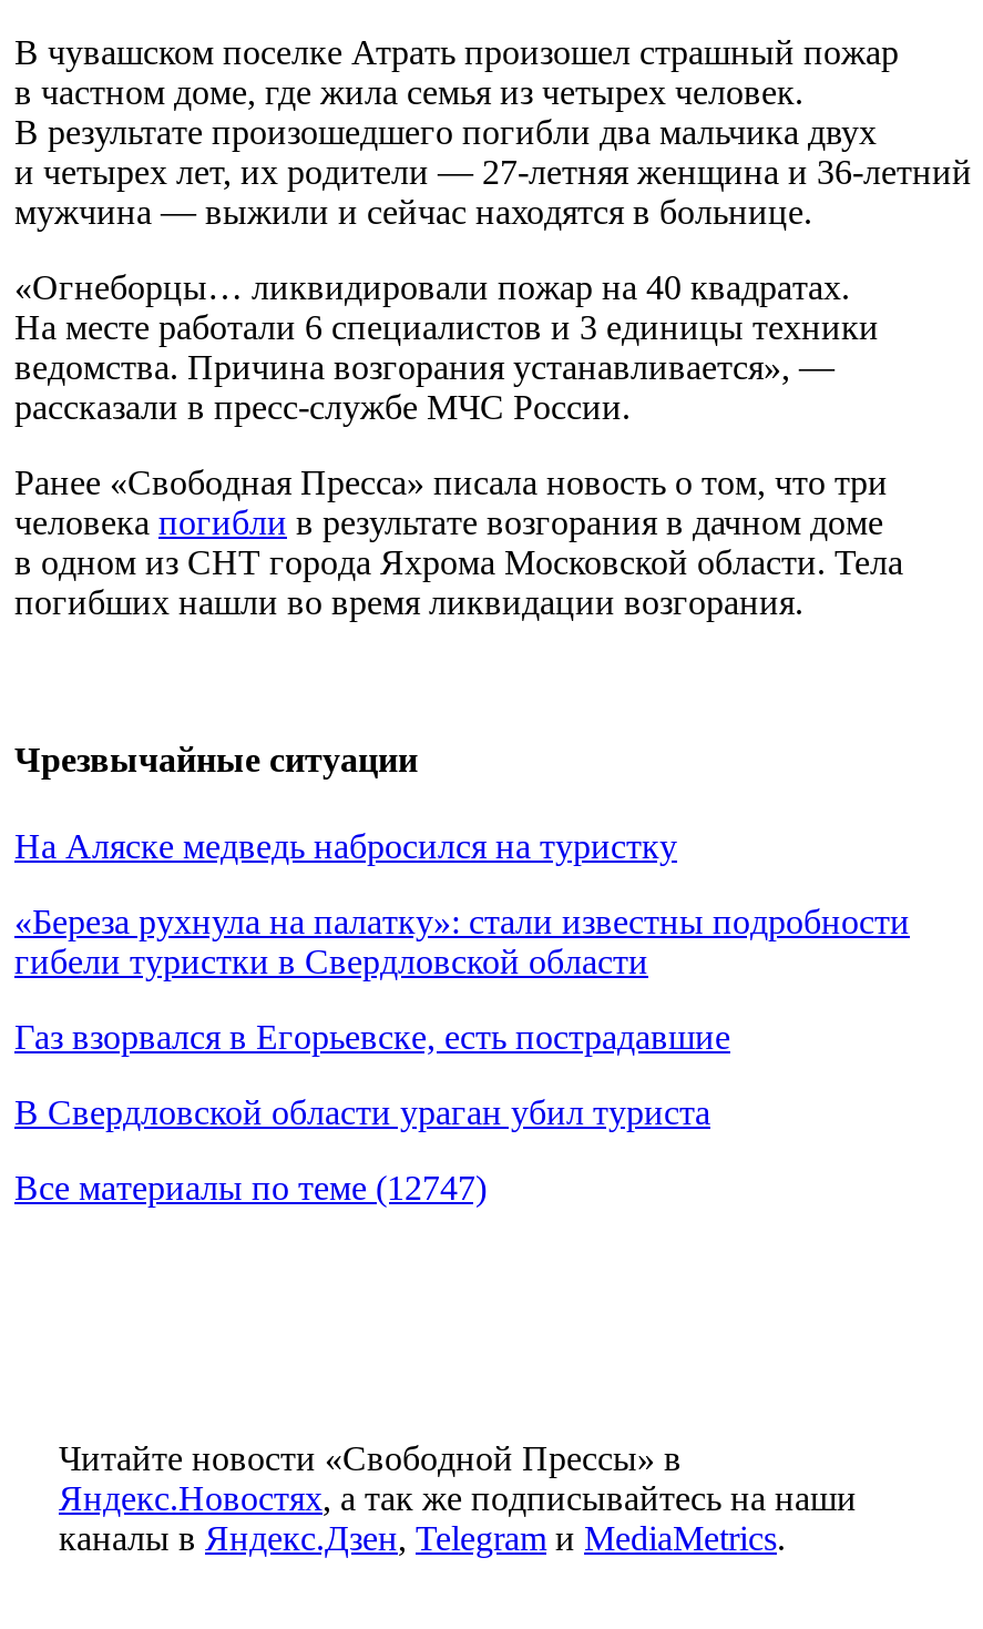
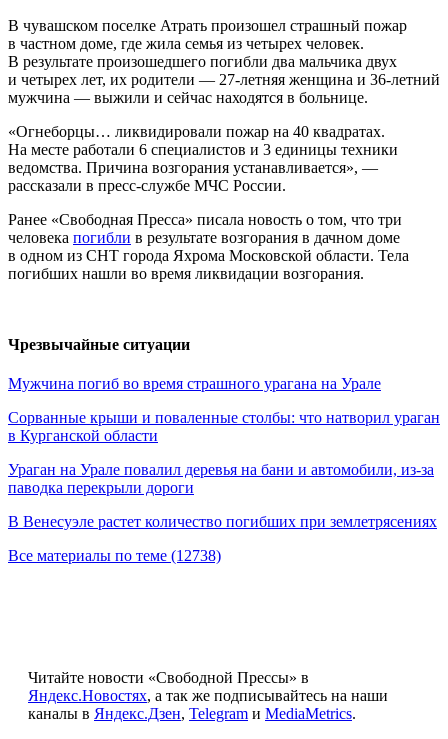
[14,828,677,866] На Аляске медведь набросился на туристку -> [8,375,381,392] Мужчина погиб во время страшного урагана на Урале
[14,903,910,981] «Береза рухнула на палатку»: стали известны подробности | гибели туристки в Свердловской области -> [8,409,440,444] Сорванные крыши и поваленные столбы: что натворил ураган | в Курганской области
[14,1019,730,1056] Газ взорвался в Егорьевске, есть пострадавшие -> [8,461,434,496] Ураган на Урале повалил деревья на бани и автомобили, из-за | паводка перекрыли дороги
[14,1094,710,1132] В Свердловской области ураган убил туриста -> [8,513,437,530] В Венесуэле растет количество погибших при землетрясениях
[14,1169,487,1207] Все материалы по теме (12747) -> [8,547,221,564] Все материалы по теме (12738)

